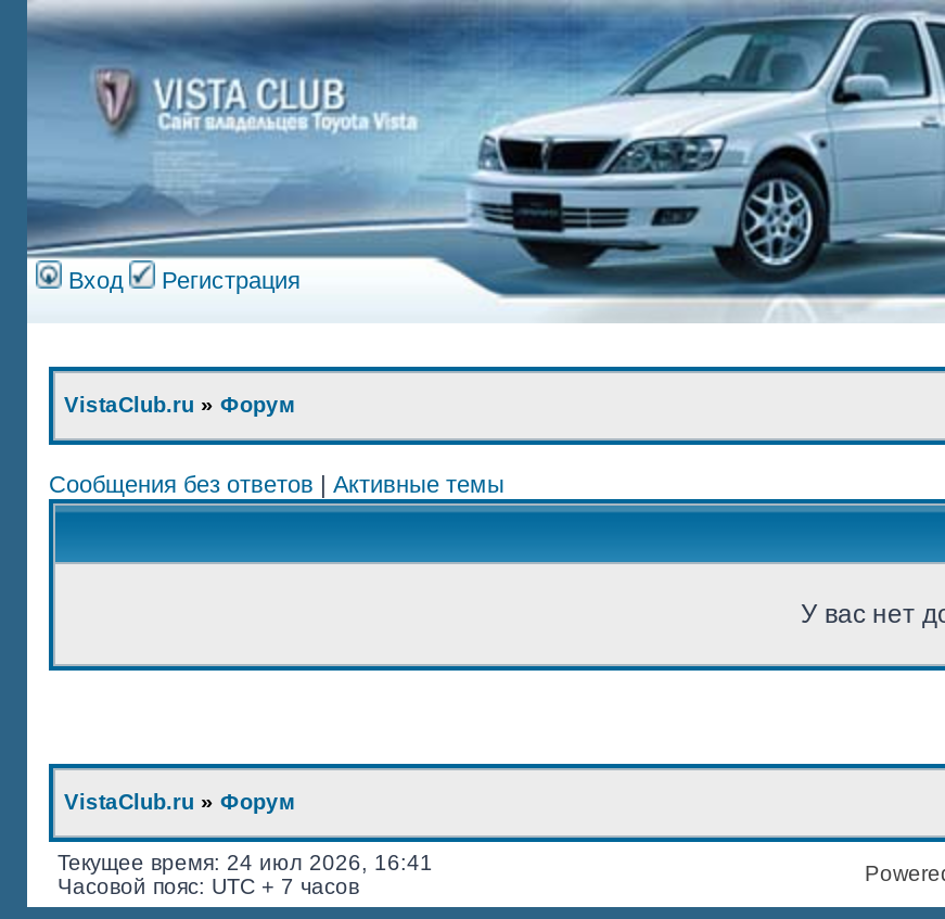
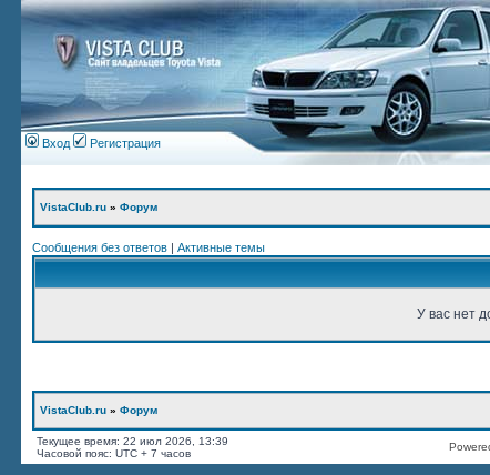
[58,851,433,875] Текущее время: 24 июл 2026, 16:41 -> [37,435,228,447] Текущее время: 22 июл 2026, 13:39

